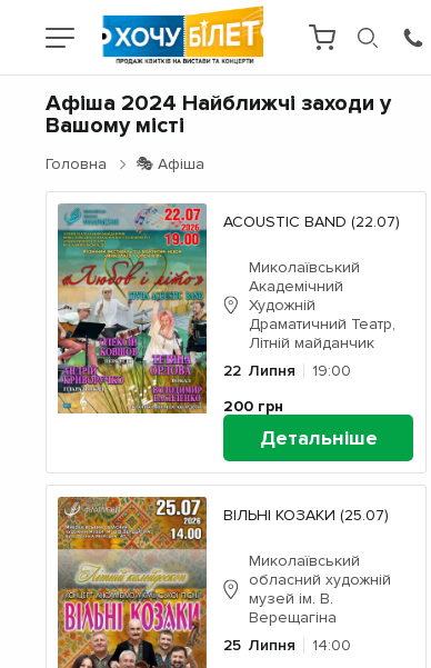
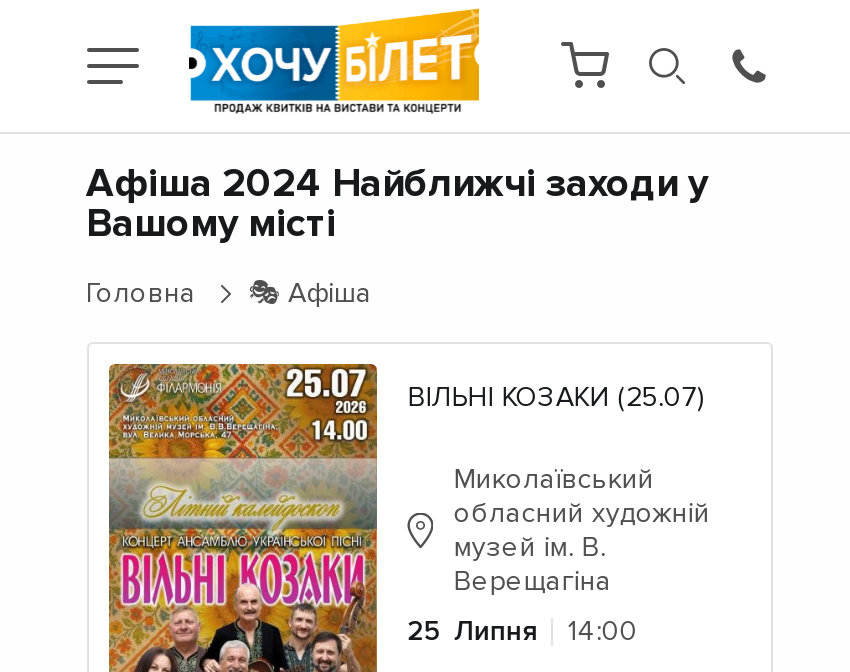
[57,202,400,450] [image] | ACOUSTIC BAND (22.07) | Миколаївський | Академічний | Художній | Драматичний Театр, | Літній майданчик | 22 Липня | 19:00 | 200 грн | Детальніше -> none

